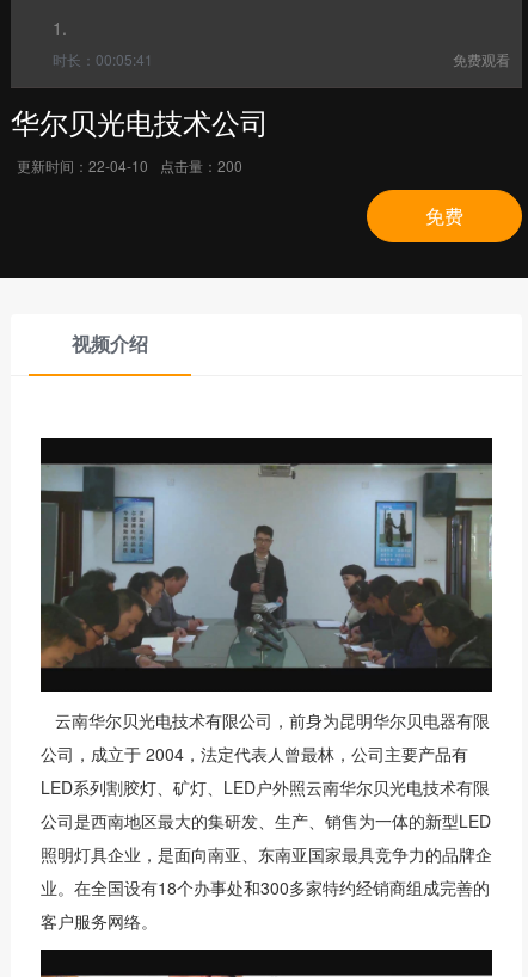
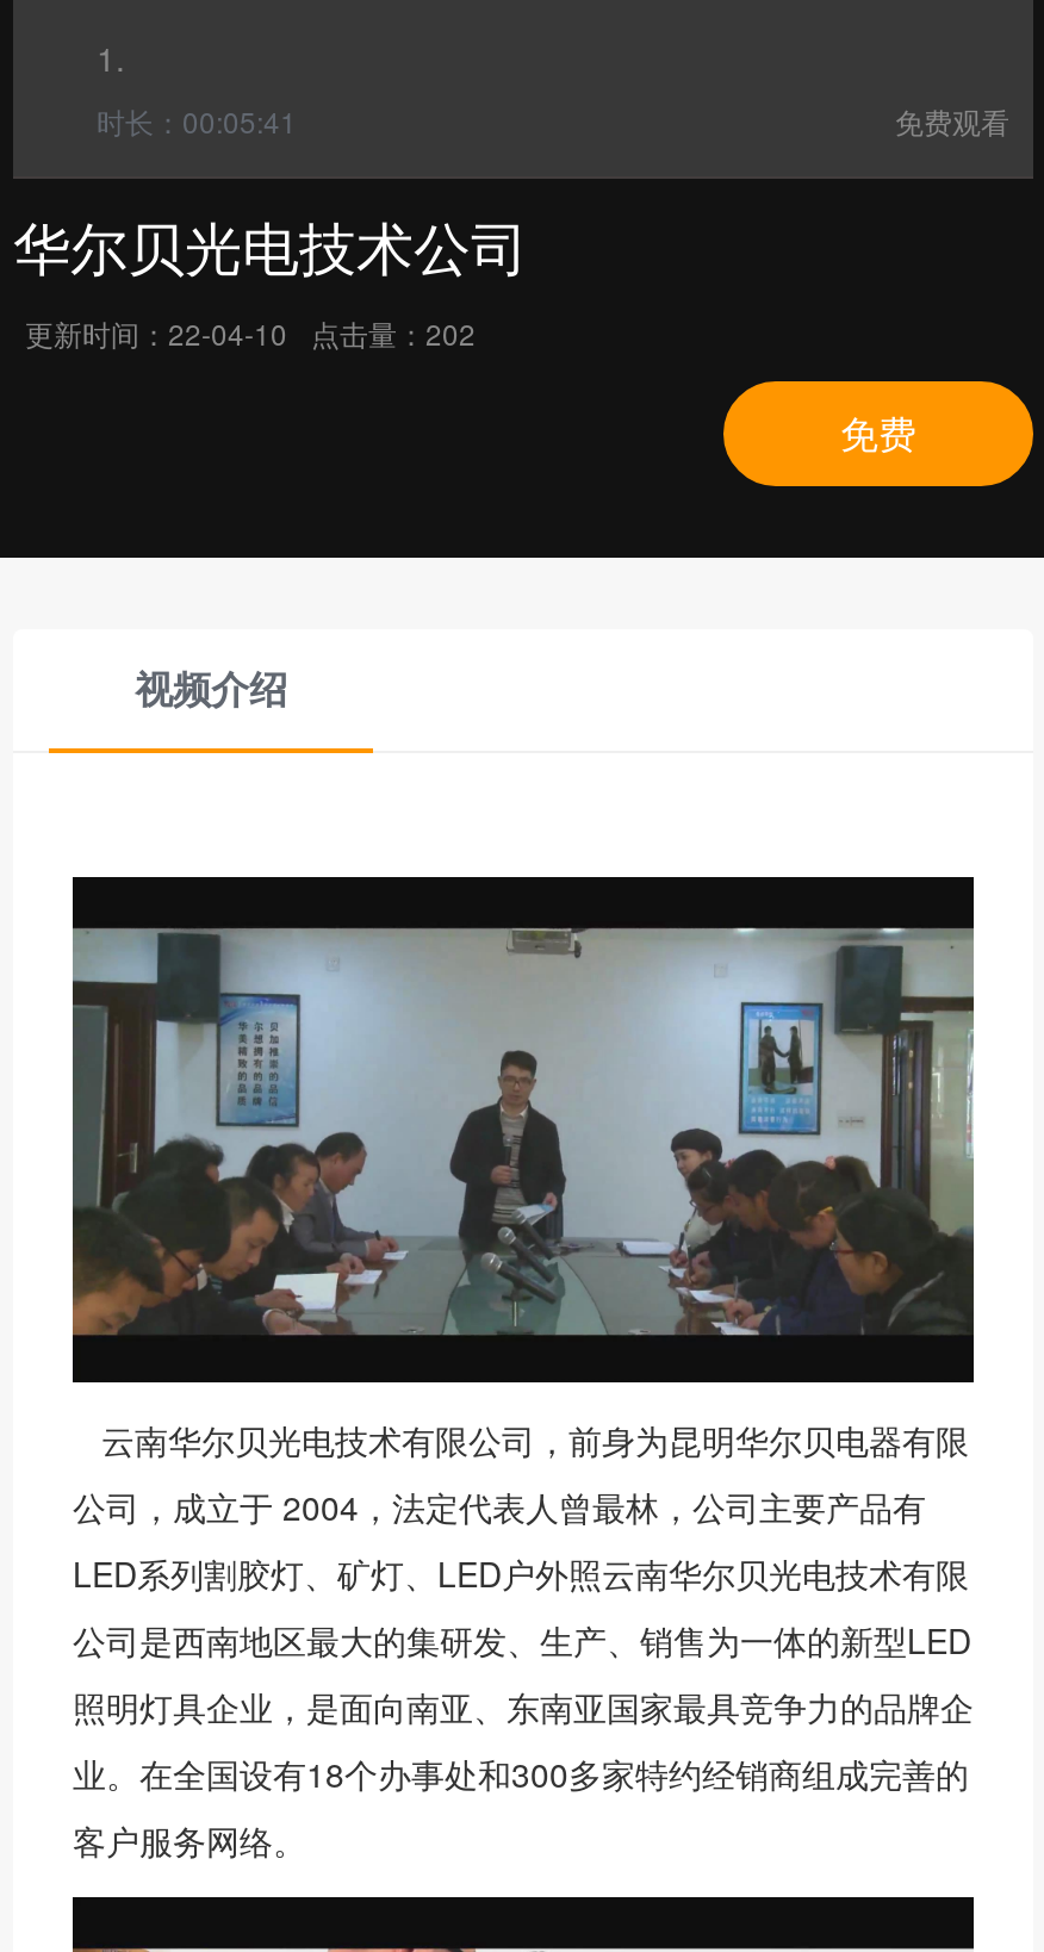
[17,155,242,175] 更新时间：22-04-10 点击量：200 -> [25,311,476,352] 更新时间：22-04-10 点击量：202

